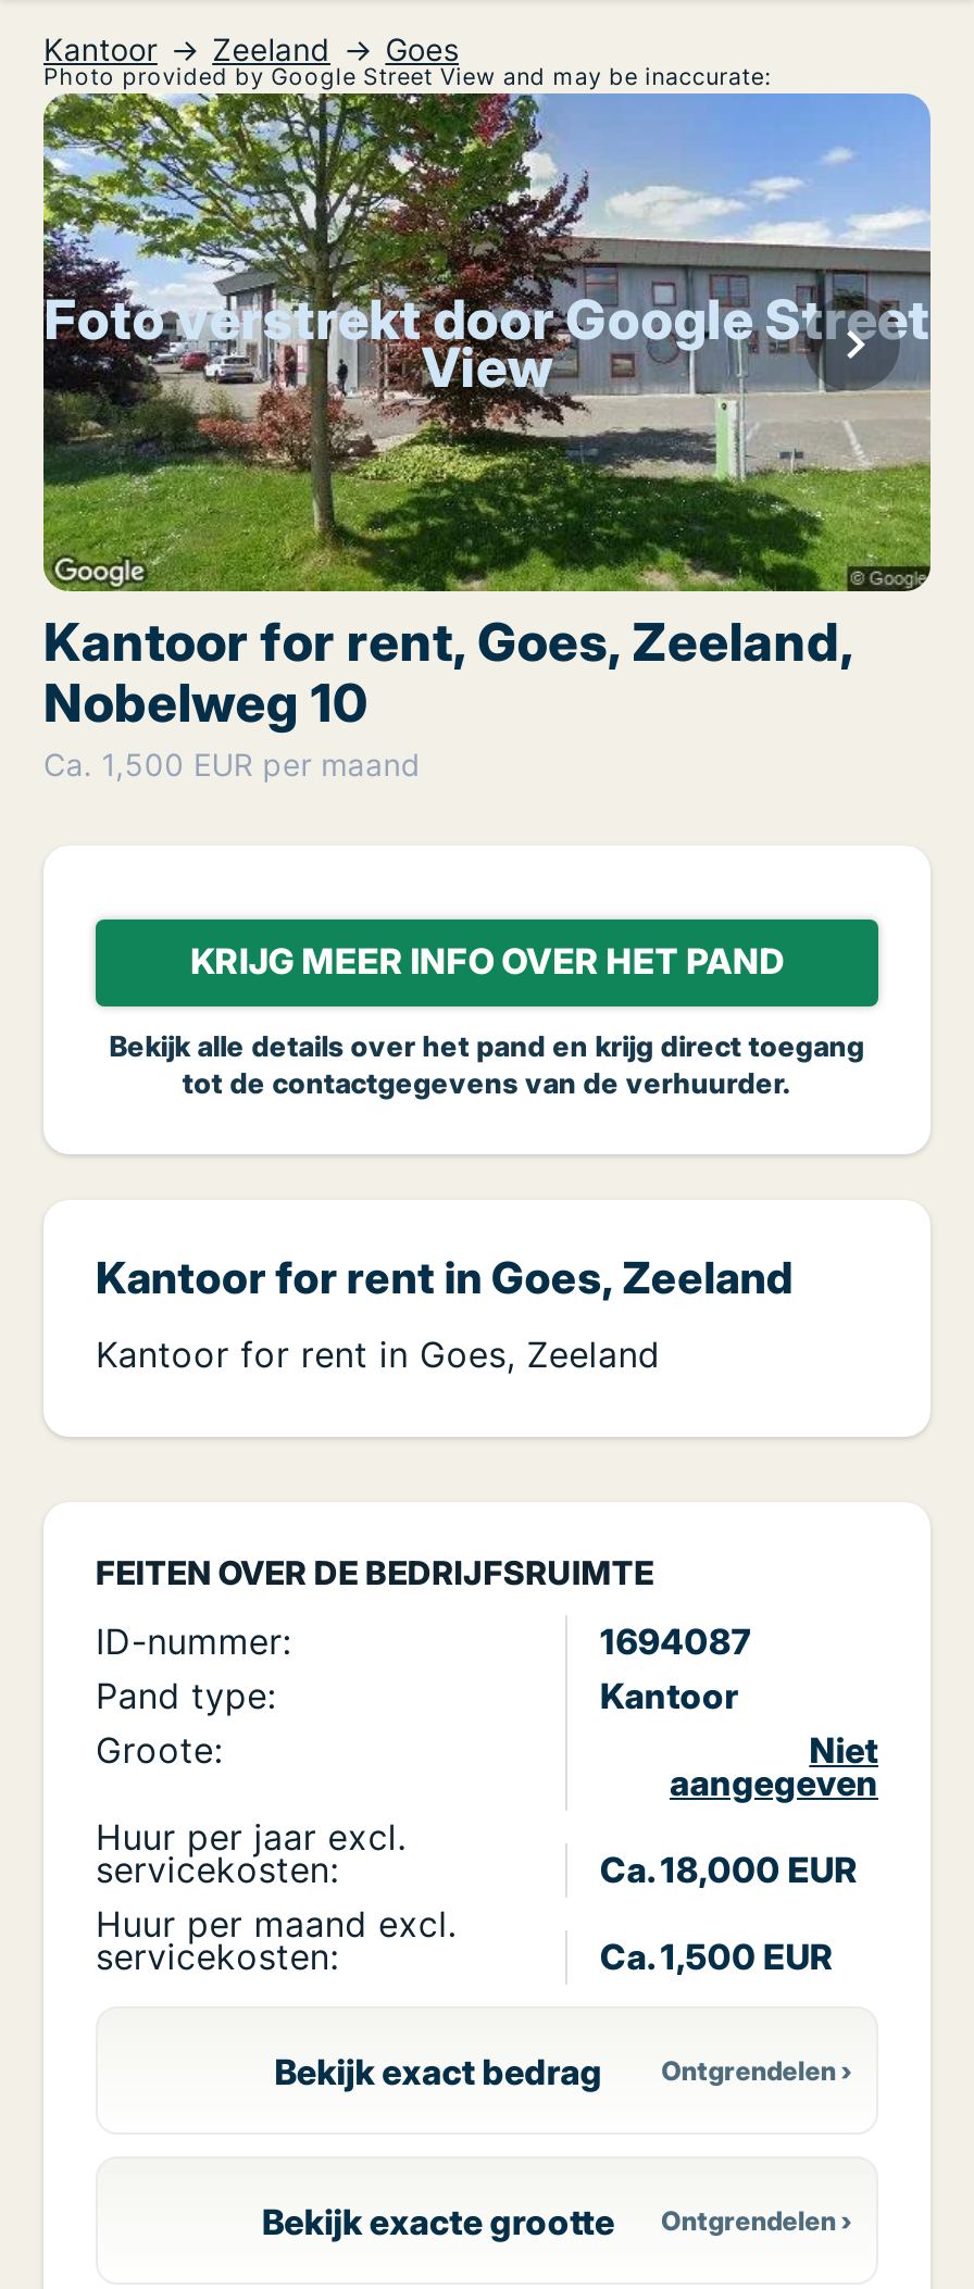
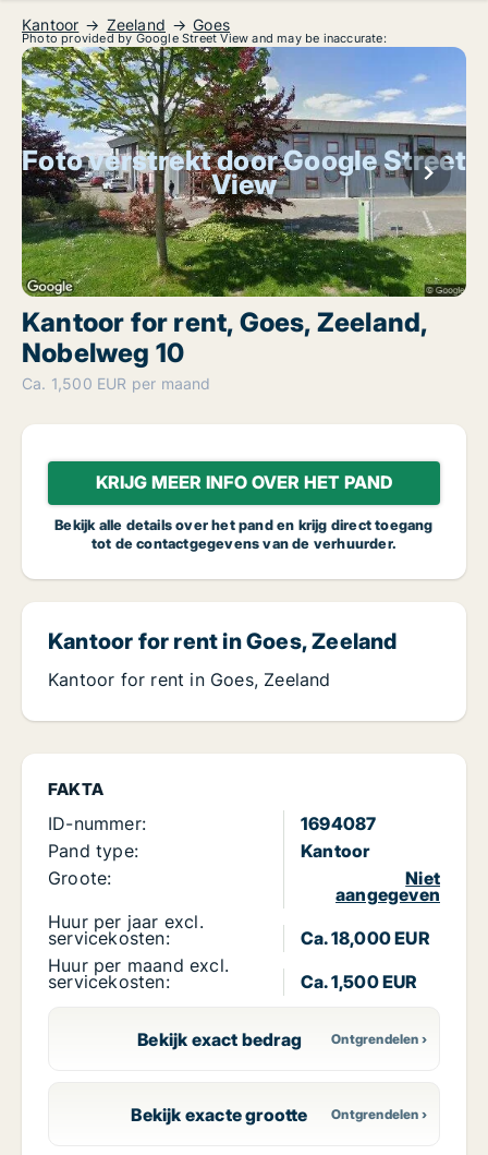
[96,1553,654,1594] FEITEN OVER DE BEDRIJFSRUIMTE -> [48,779,103,800] FAKTA

